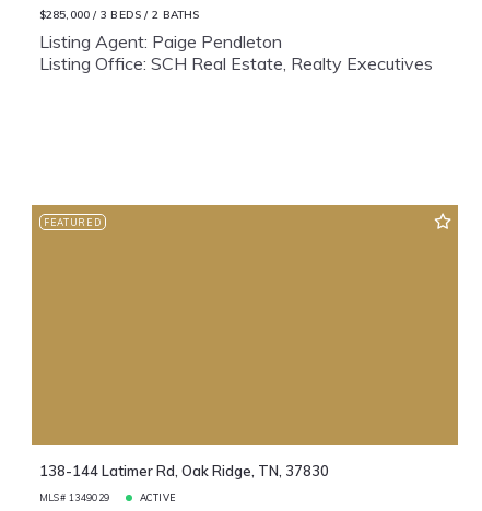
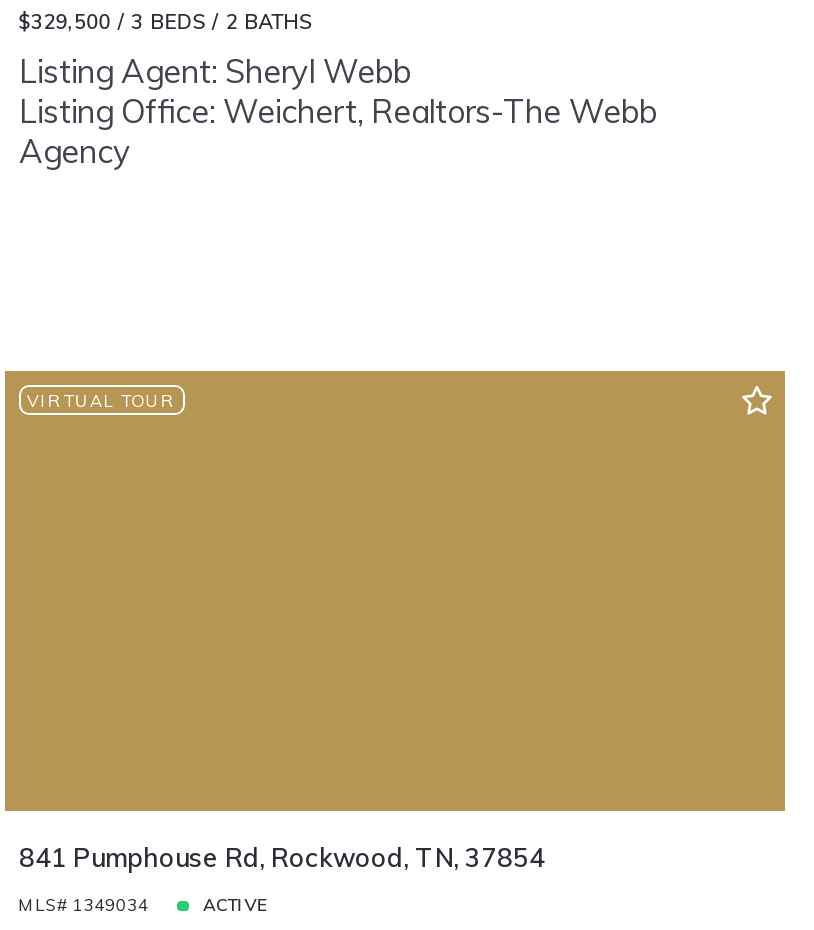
[39,8,199,22] $285,000 3 BEDS 2 BATHS -> [19,9,311,35] $329,500 3 BEDS 2 BATHS
[39,31,433,74] Listing Agent: Paige Pendleton | Listing Office: SCH Real Estate, Realty Executives -> [19,51,657,171] Listing Agent: Sheryl Webb | Listing Office: Weichert, Realtors-The Webb | Agency
[44,216,101,228] FEATURED -> [27,390,176,412] VIRTUAL TOUR
[39,462,329,480] 138-144 Latimer Rd, Oak Ridge, TN, 37830 -> [19,842,545,874] 841 Pumphouse Rd, Rockwood, TN, 37854
[39,491,110,503] MLS# 1349029 -> [18,894,148,916] MLS# 1349034

